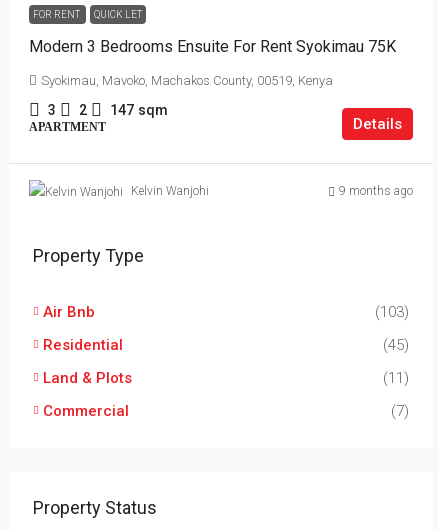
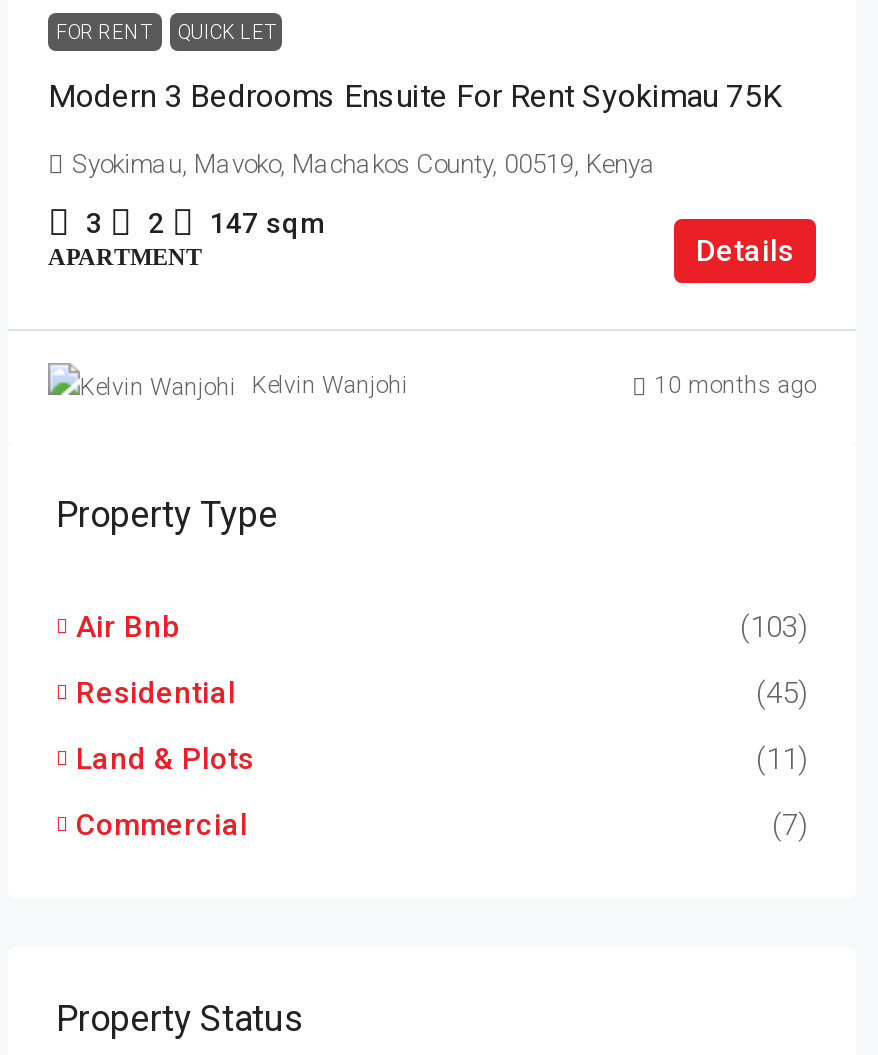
[339,184,413,198] 9 months ago -> [654,372,816,400] 10 months ago

